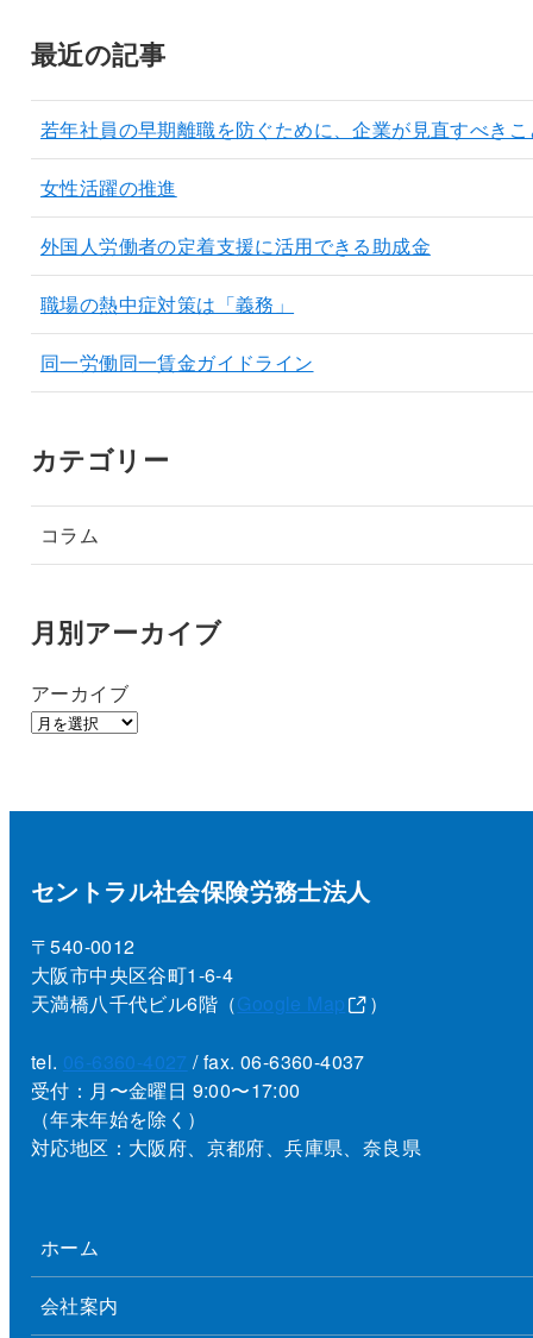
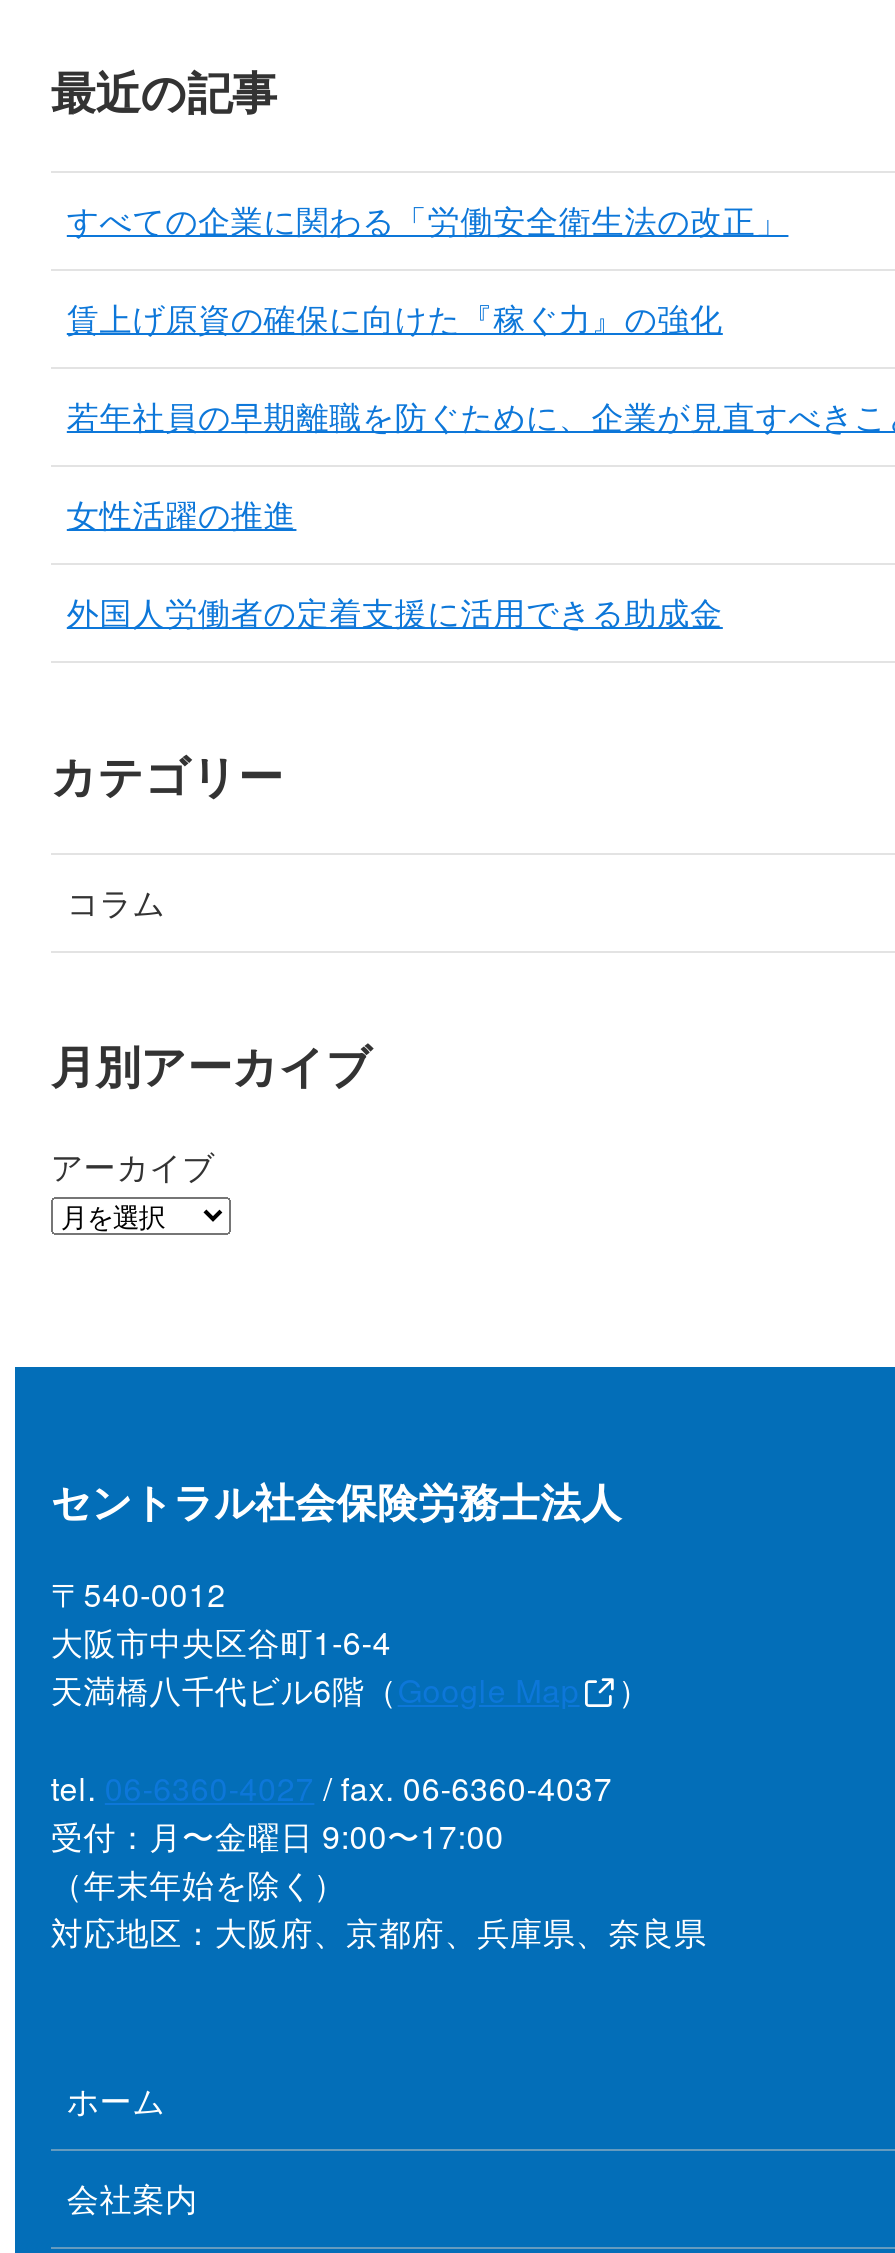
none -> [67,196,788,340] すべての企業に関わる「労働安全衛生法の改正」 | 賃上げ原資の確保に向けた『稼ぐ力』の強化
moved [40,174,431,259] -> [67,490,723,634]: 女性活躍の推進 | 外国人労働者の定着支援に活用できる助成金
[40,290,313,376] 職場の熱中症対策は「義務」 | 同一労働同一賃金ガイドライン -> none

